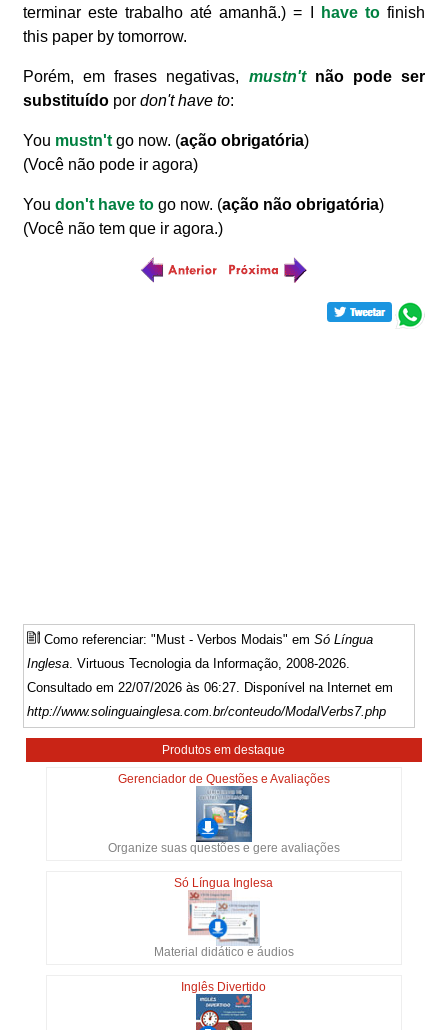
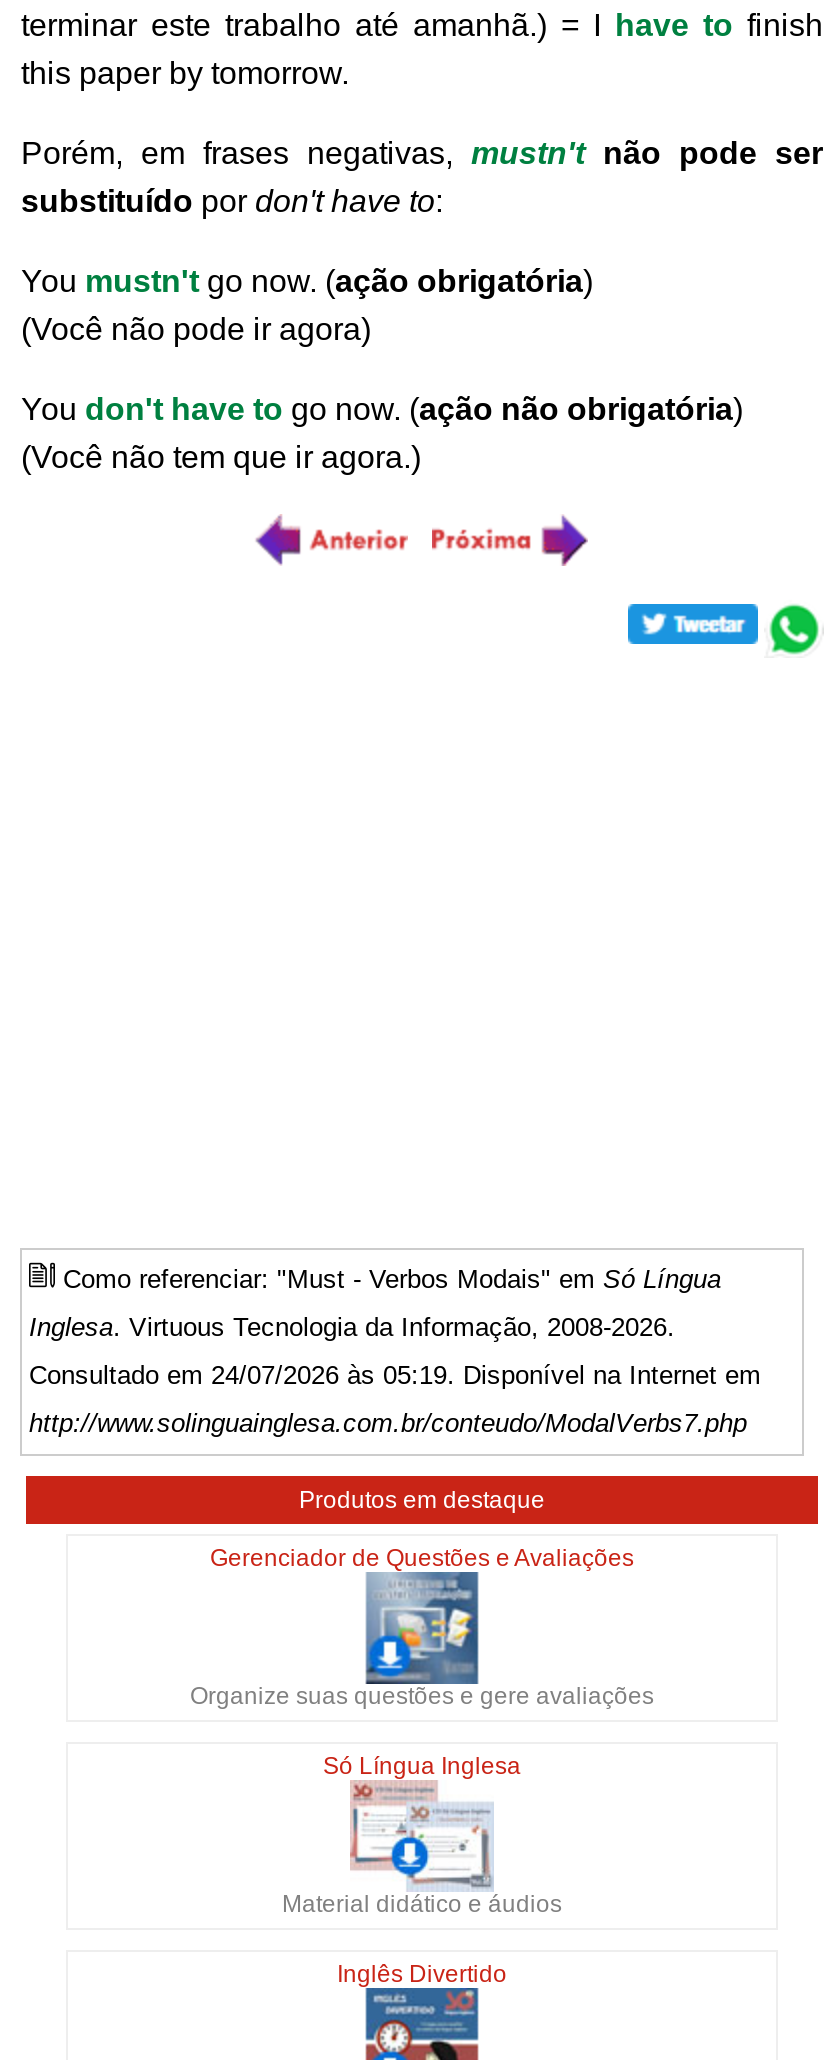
[27,680,393,695] Consultado em 22/07/2026 às 06:27. Disponível na Internet em -> [29,1361,761,1391] Consultado em 24/07/2026 às 05:19. Disponível na Internet em

